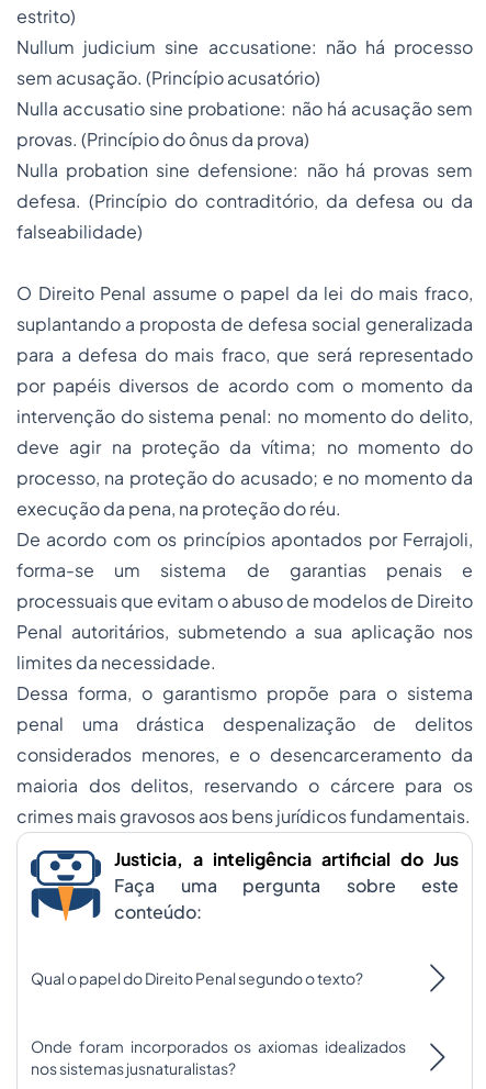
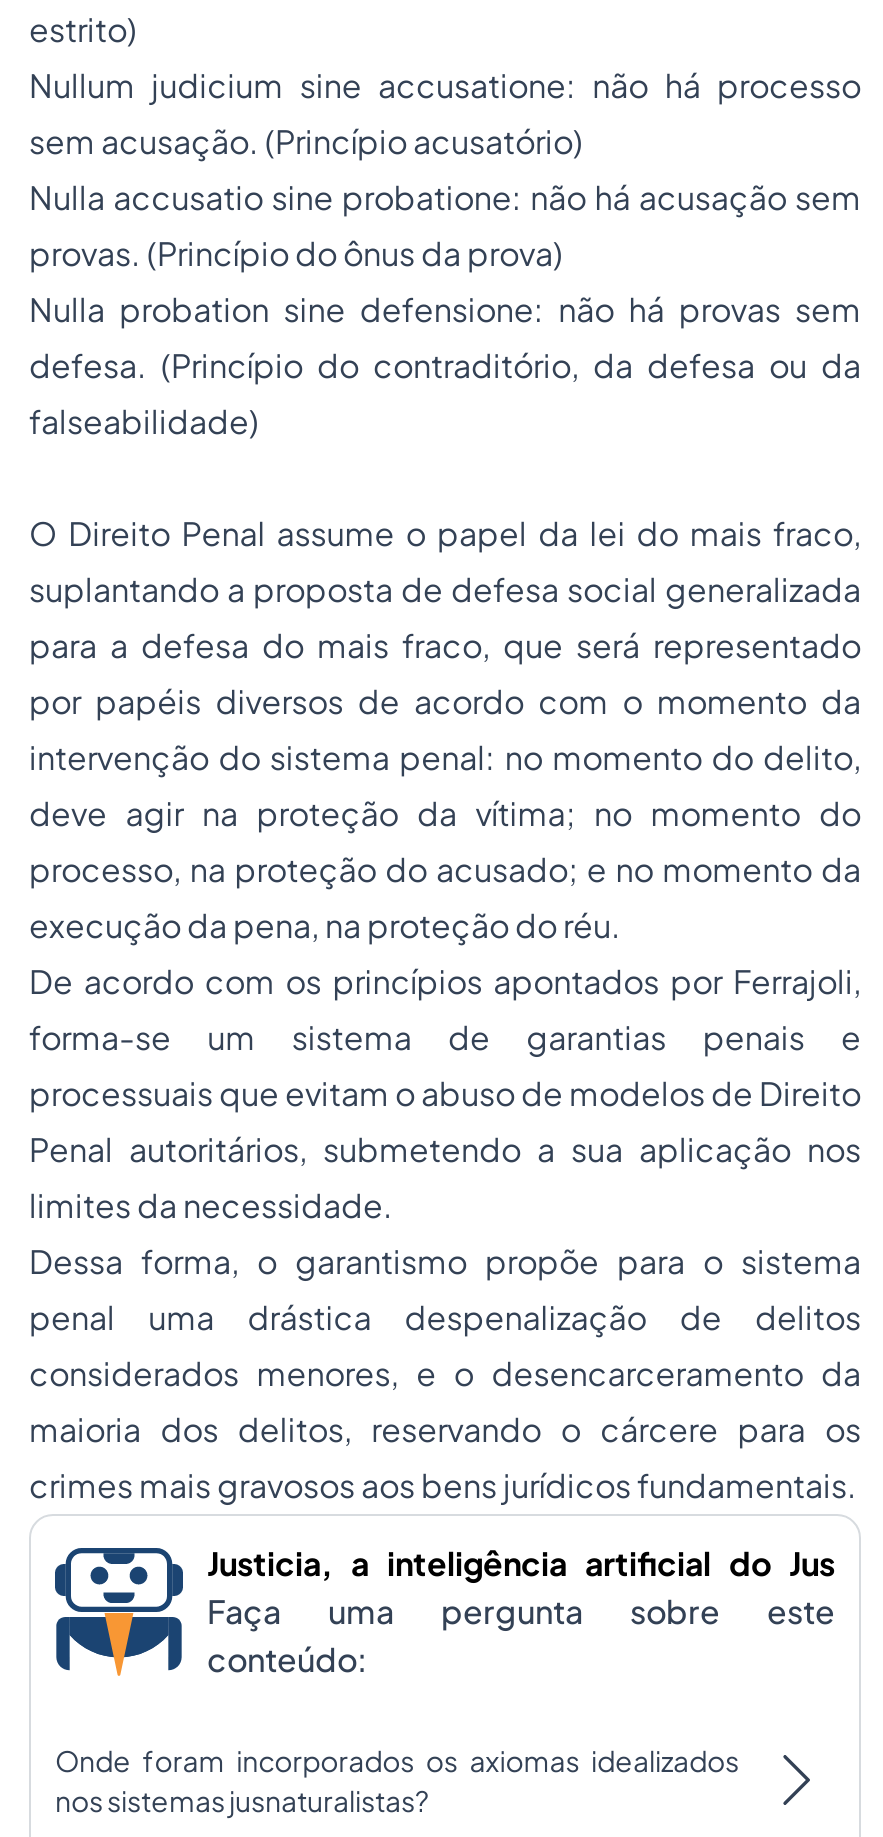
[31,968,363,988] Qual o papel do Direito Penal segundo o texto? -> none

